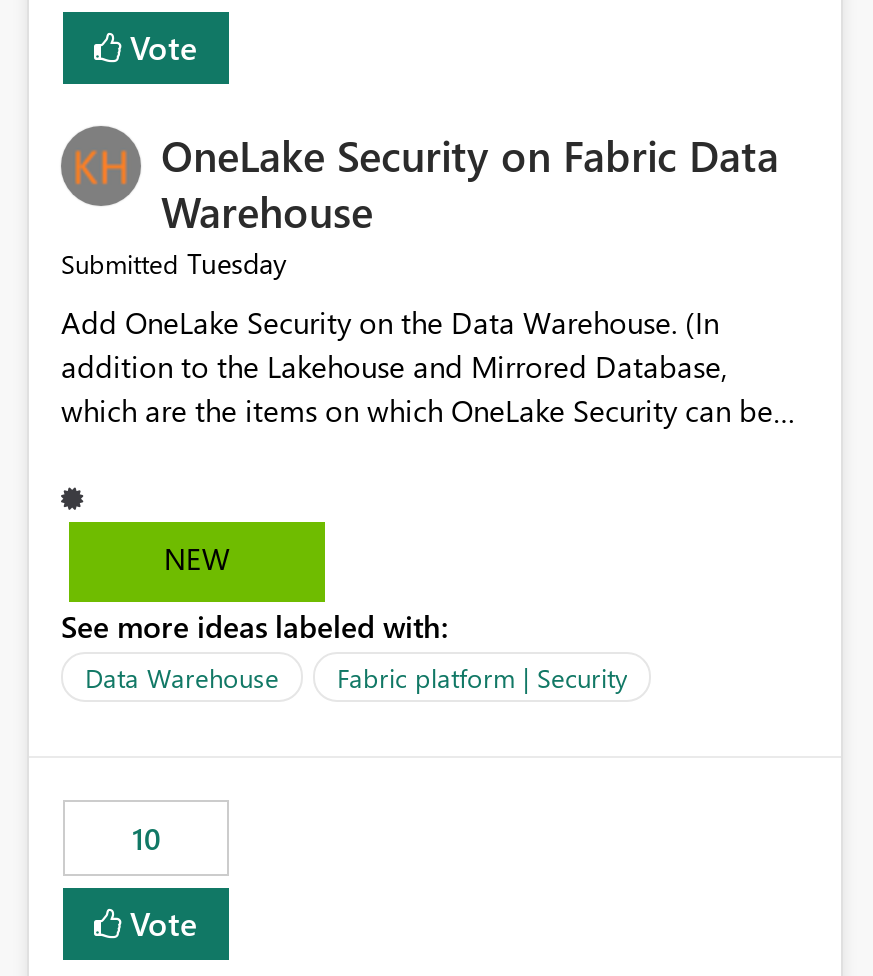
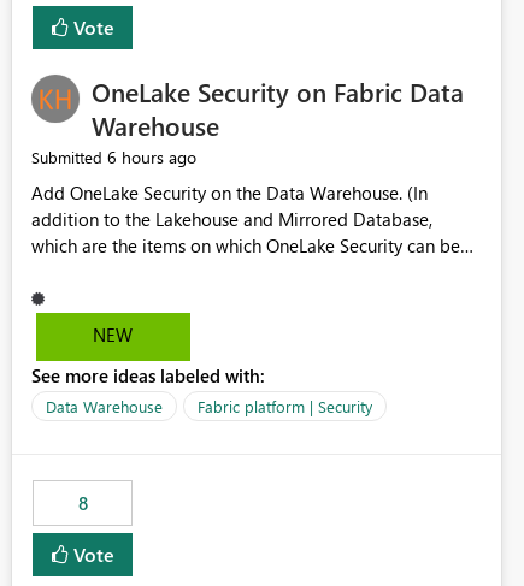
[61,245,287,283] Submitted Tuesday -> [31,146,196,169] Submitted 6 hours ago
[132,819,160,859] 10 -> [78,491,87,515] 8

